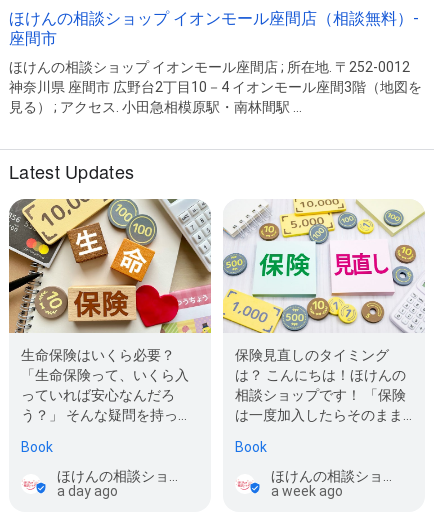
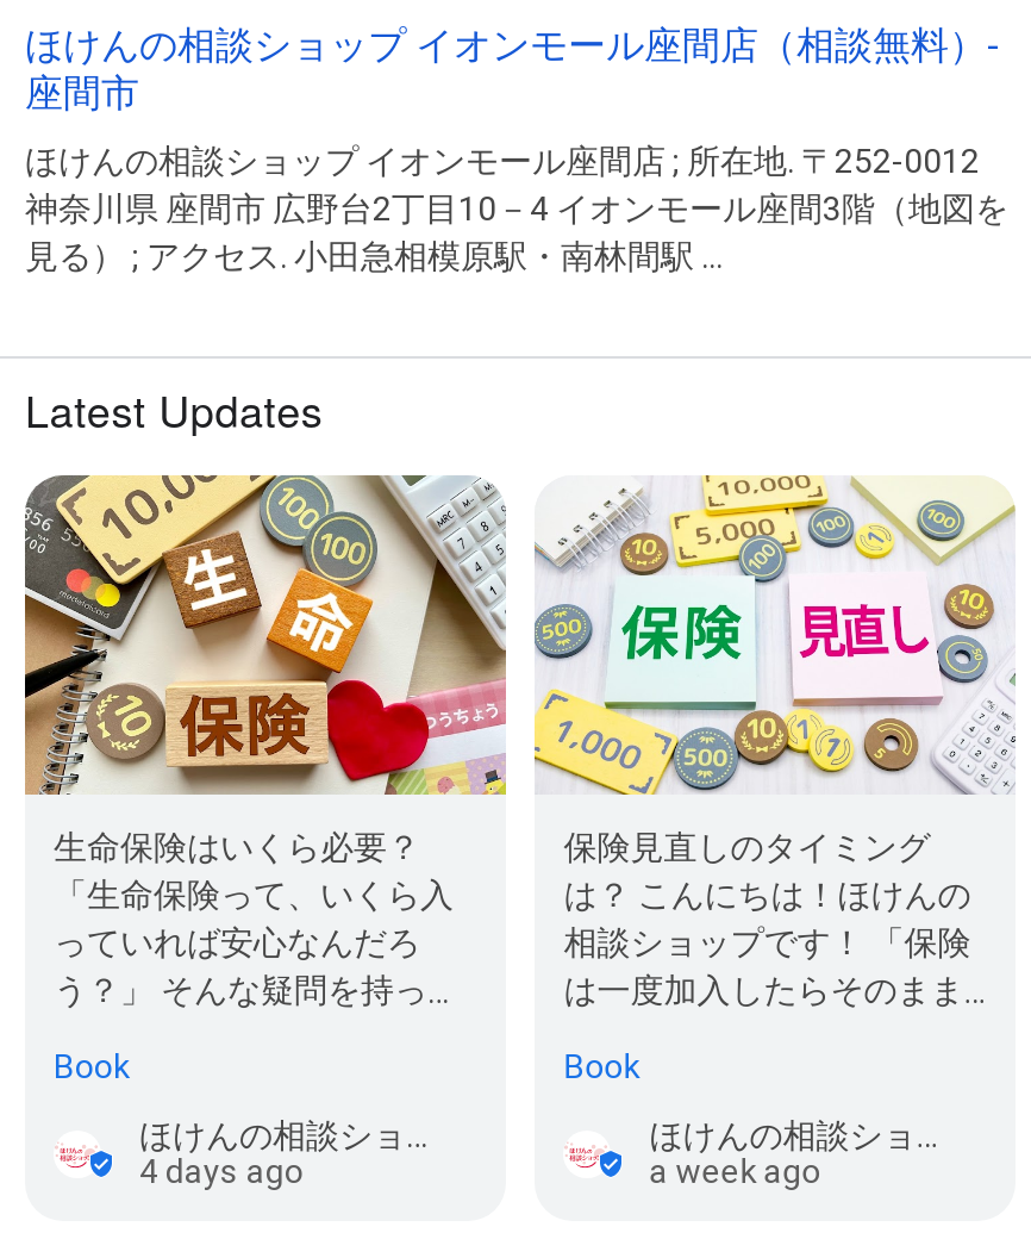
[57,483,118,499] a day ago -> [139,1153,304,1191] 4 days ago

